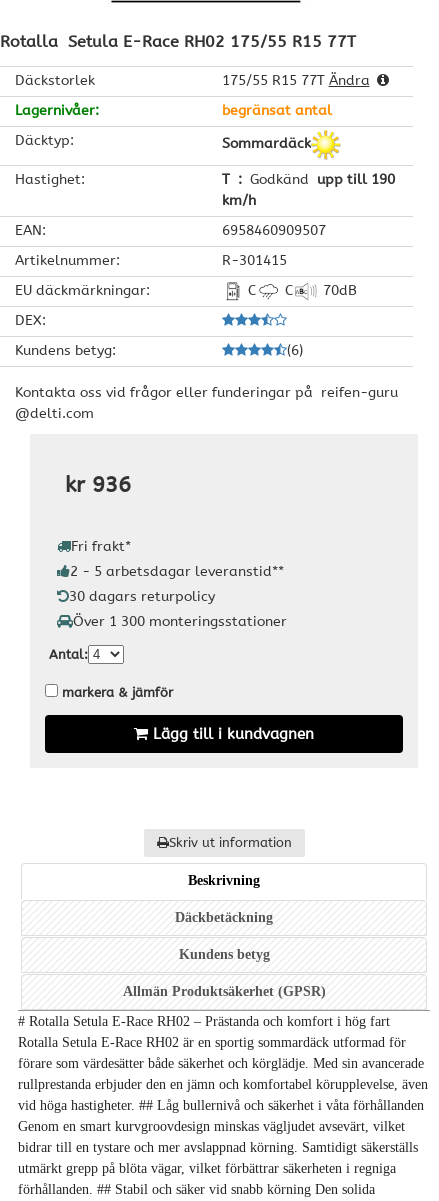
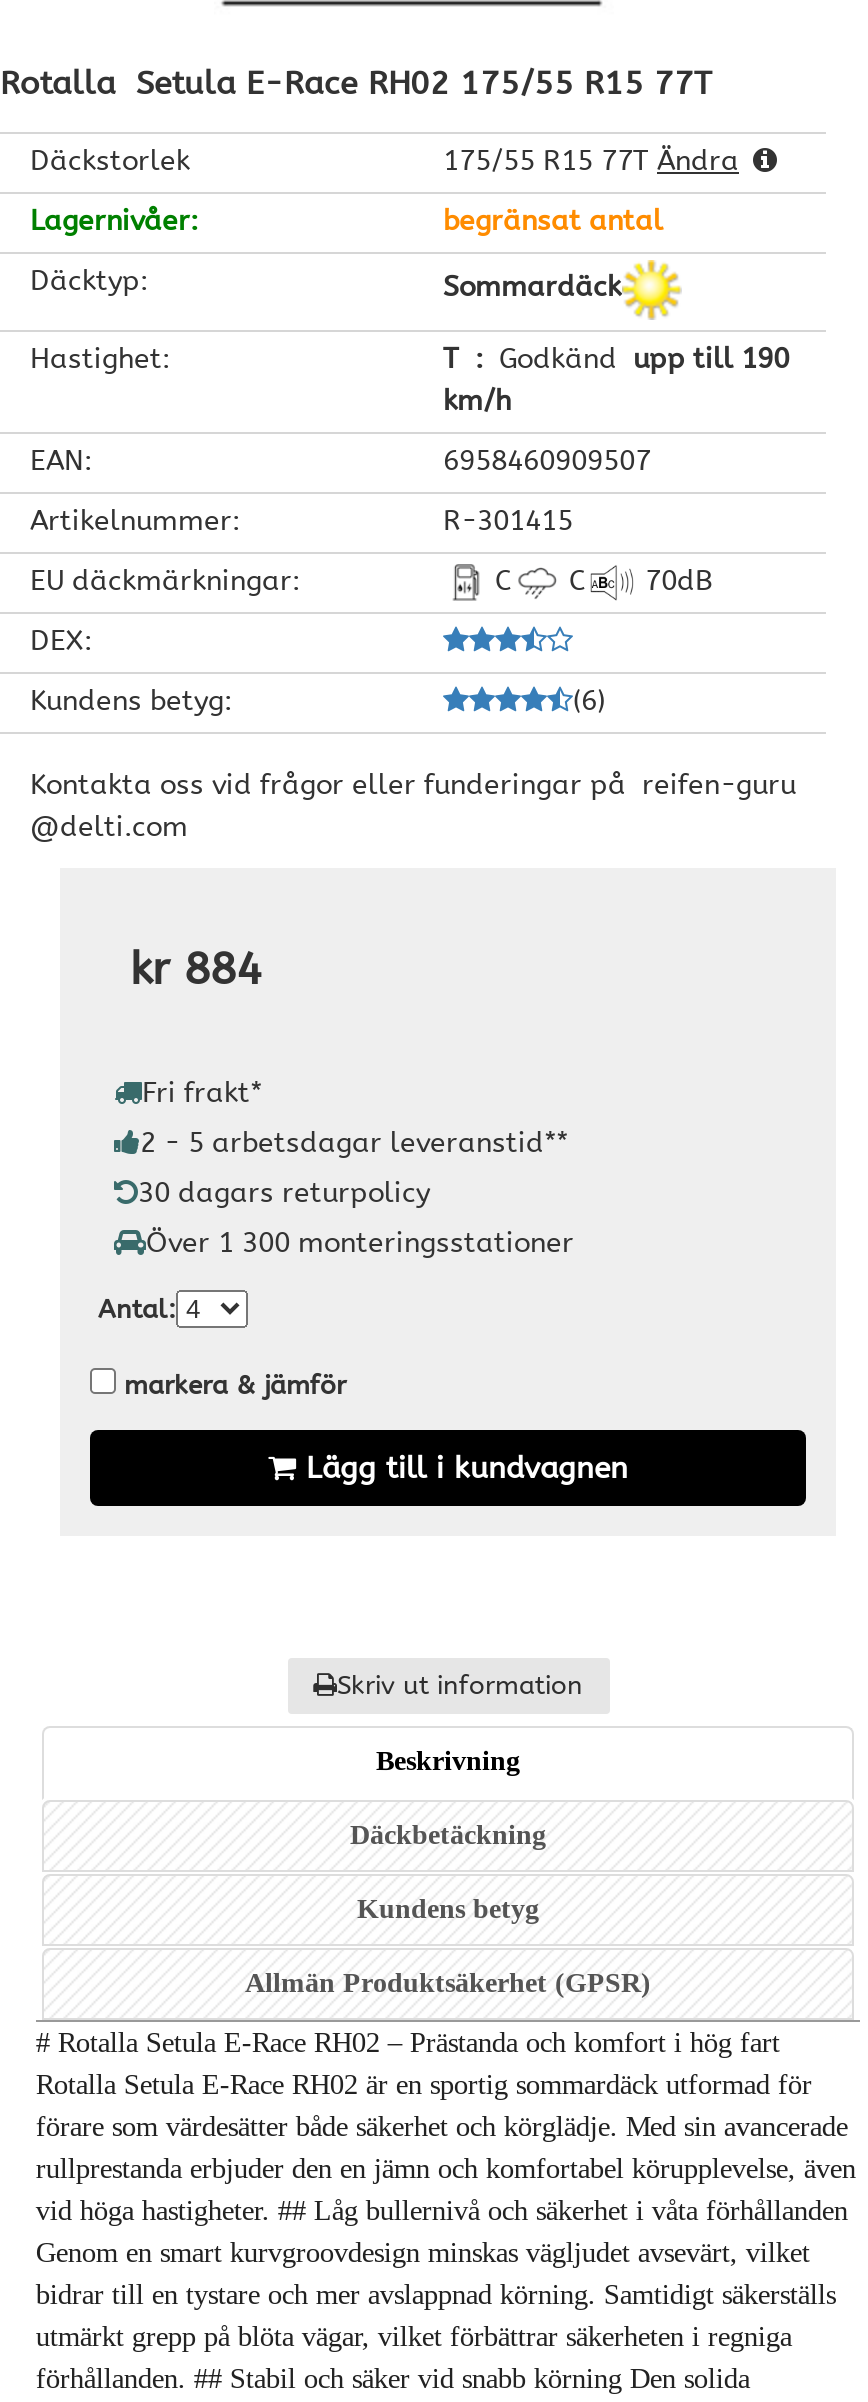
[65,472,131,498] kr 936 -> [130,943,262,995] kr 884

